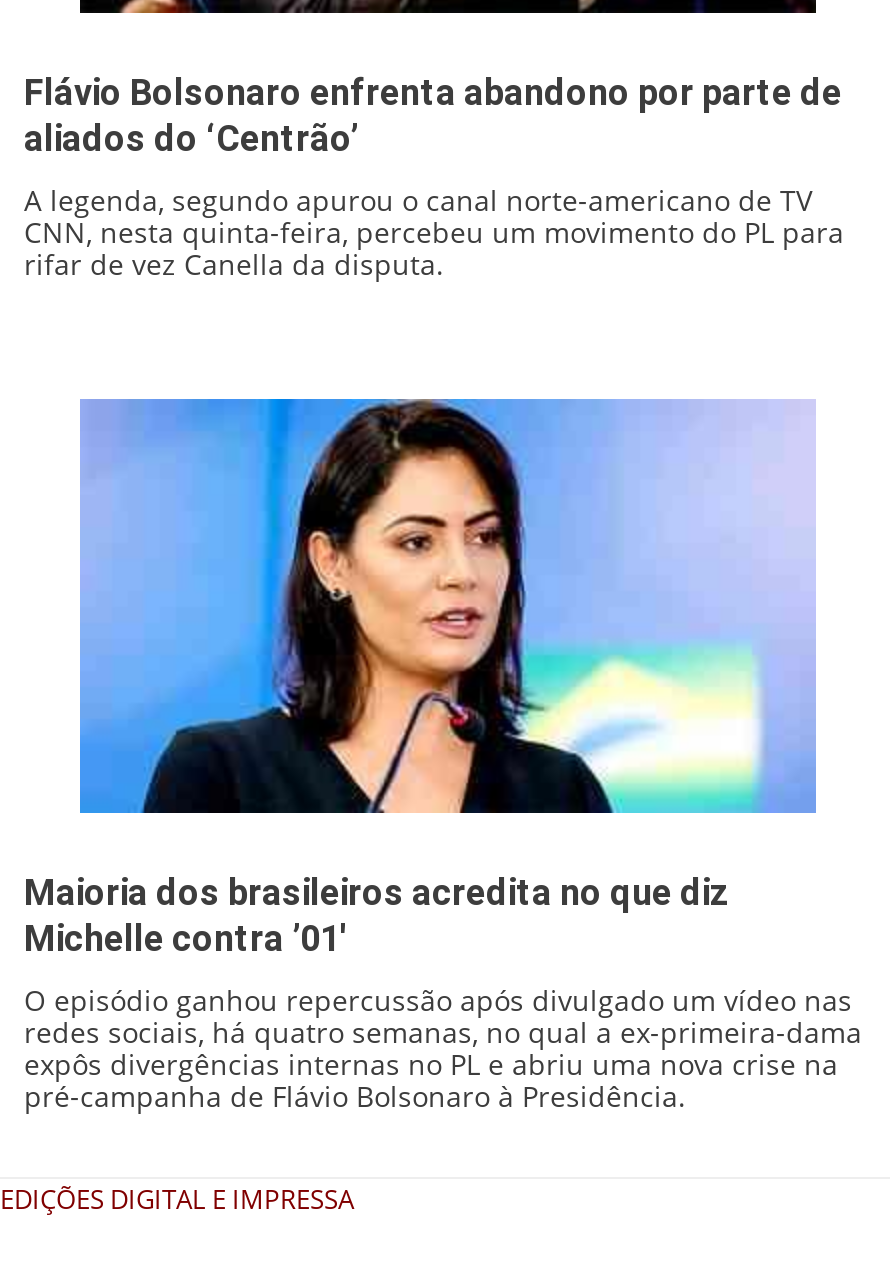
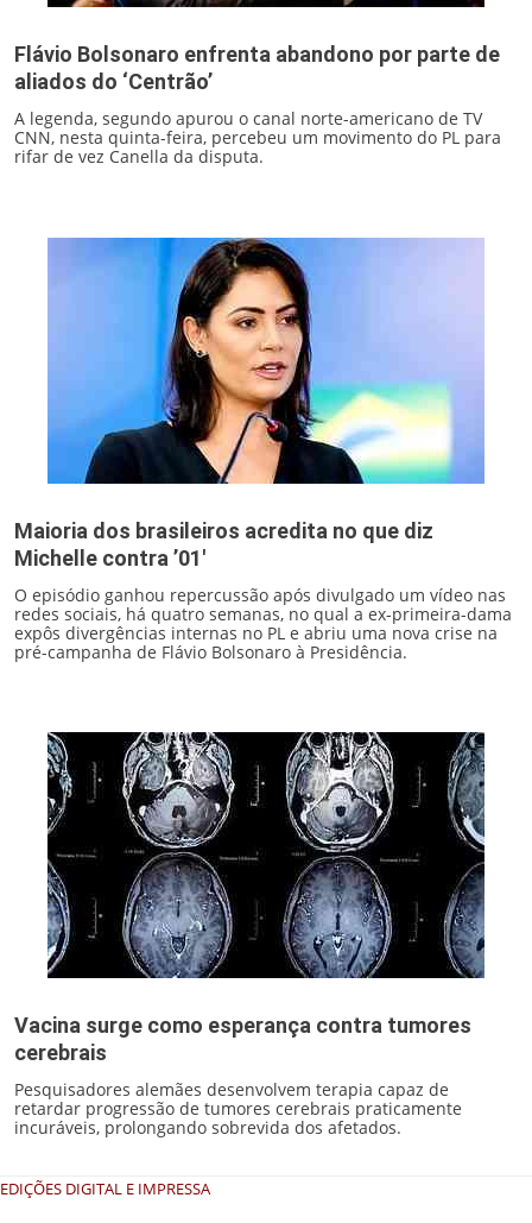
none -> [14,731,486,1139] [image] | Vacina surge como esperança contra tumores | cerebrais | Pesquisadores alemães desenvolvem terapia capaz de | retardar progressão de tumores cerebrais praticamente | incuráveis, prolongando sobrevida dos afetados.

